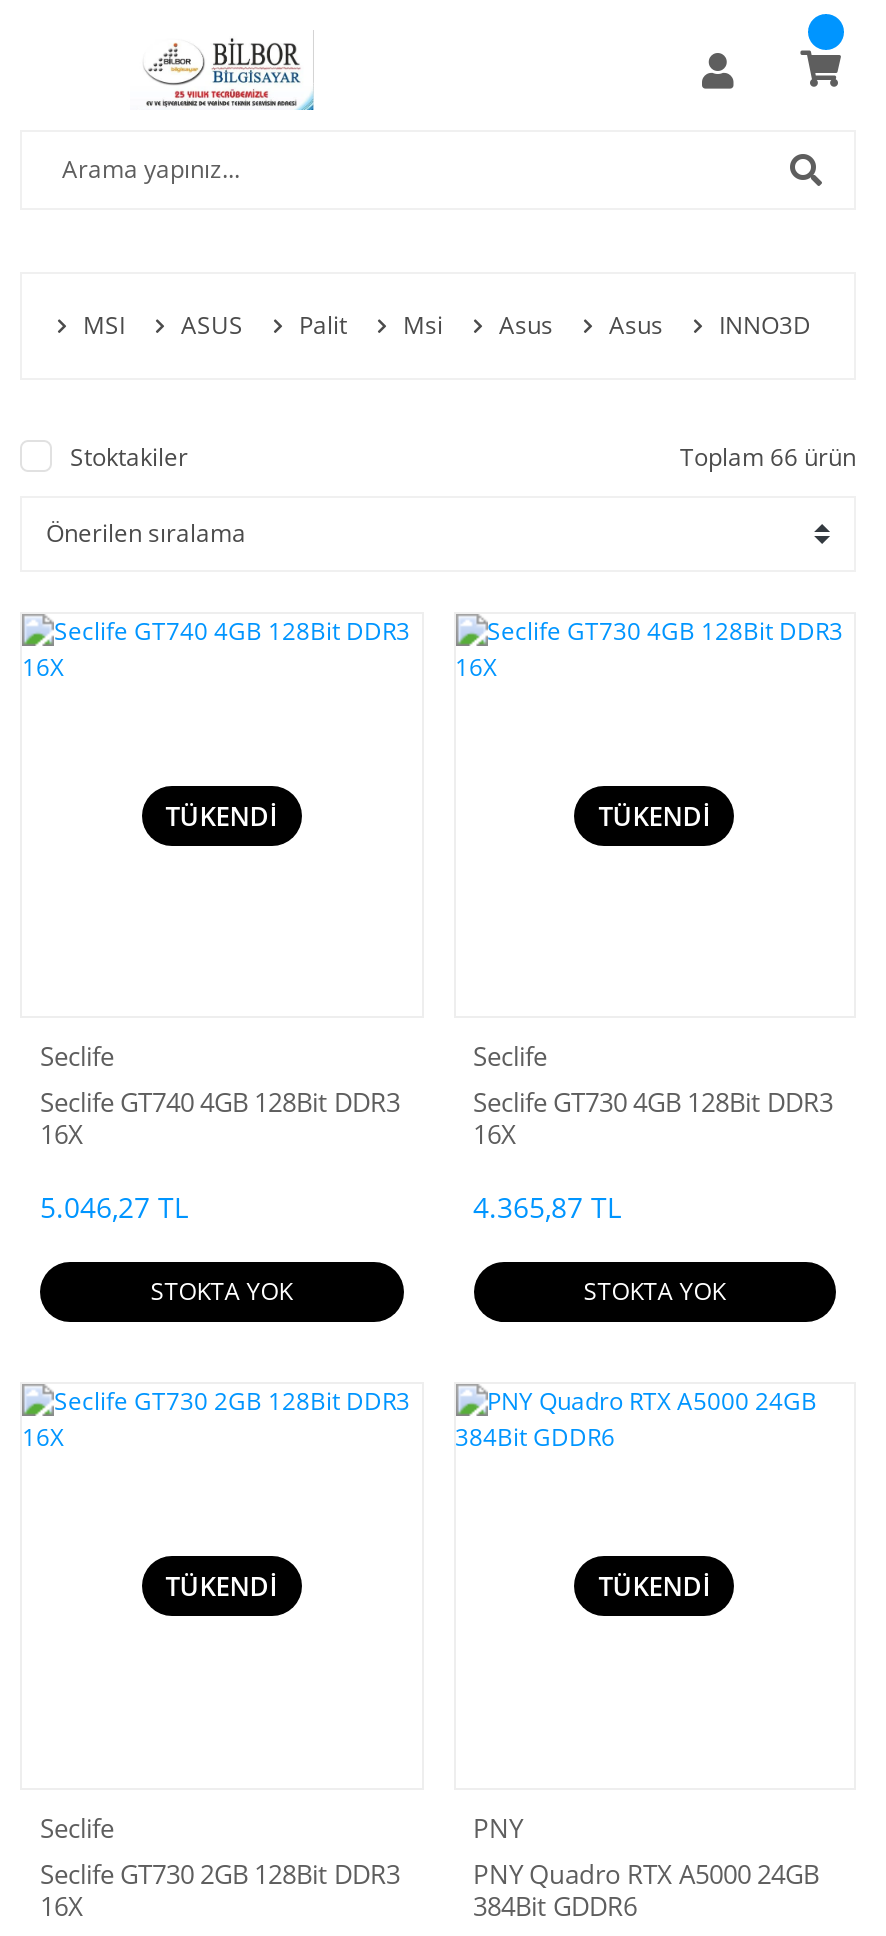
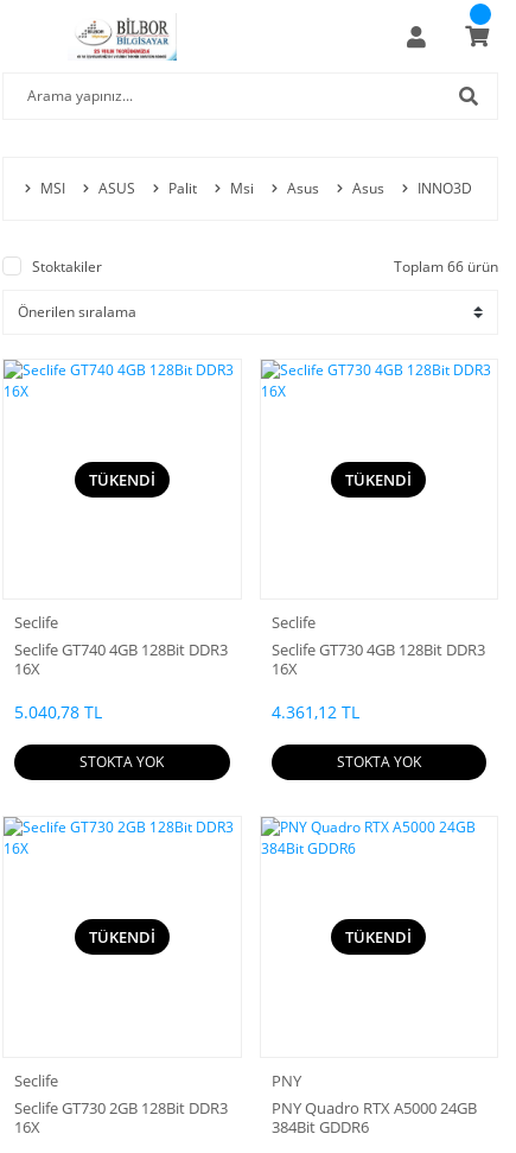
[40,1188,188,1226] 5.046,27 TL -> [14,701,102,723] 5.040,78 TL
[473,1188,621,1226] 4.365,87 TL -> [271,701,359,723] 4.361,12 TL

